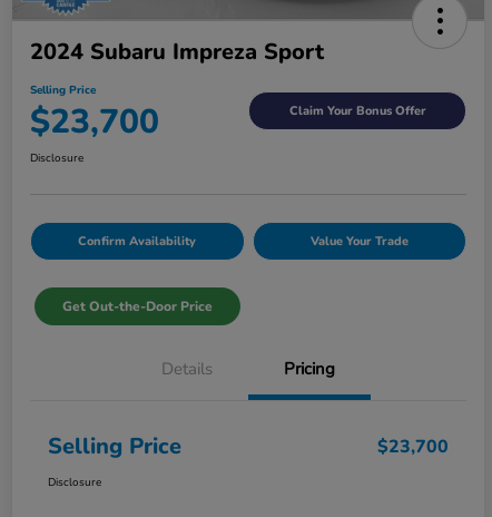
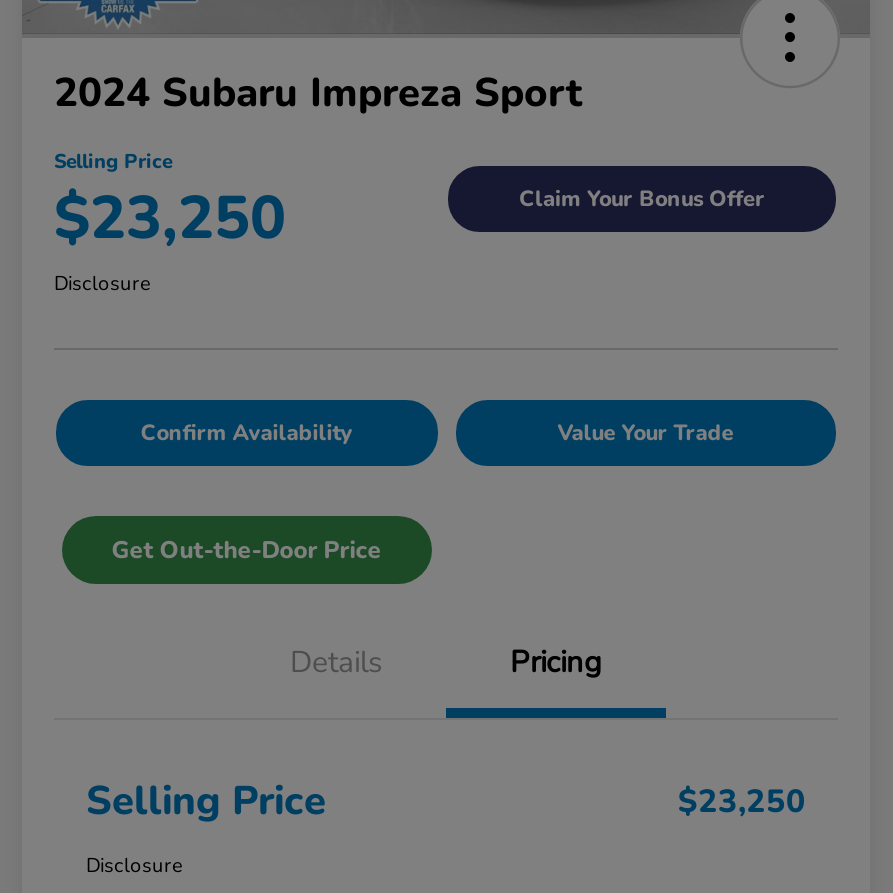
[30,99,159,145] $23,700 -> [54,178,286,260] $23,250
[377,434,449,459] $23,700 -> [678,780,806,824] $23,250

